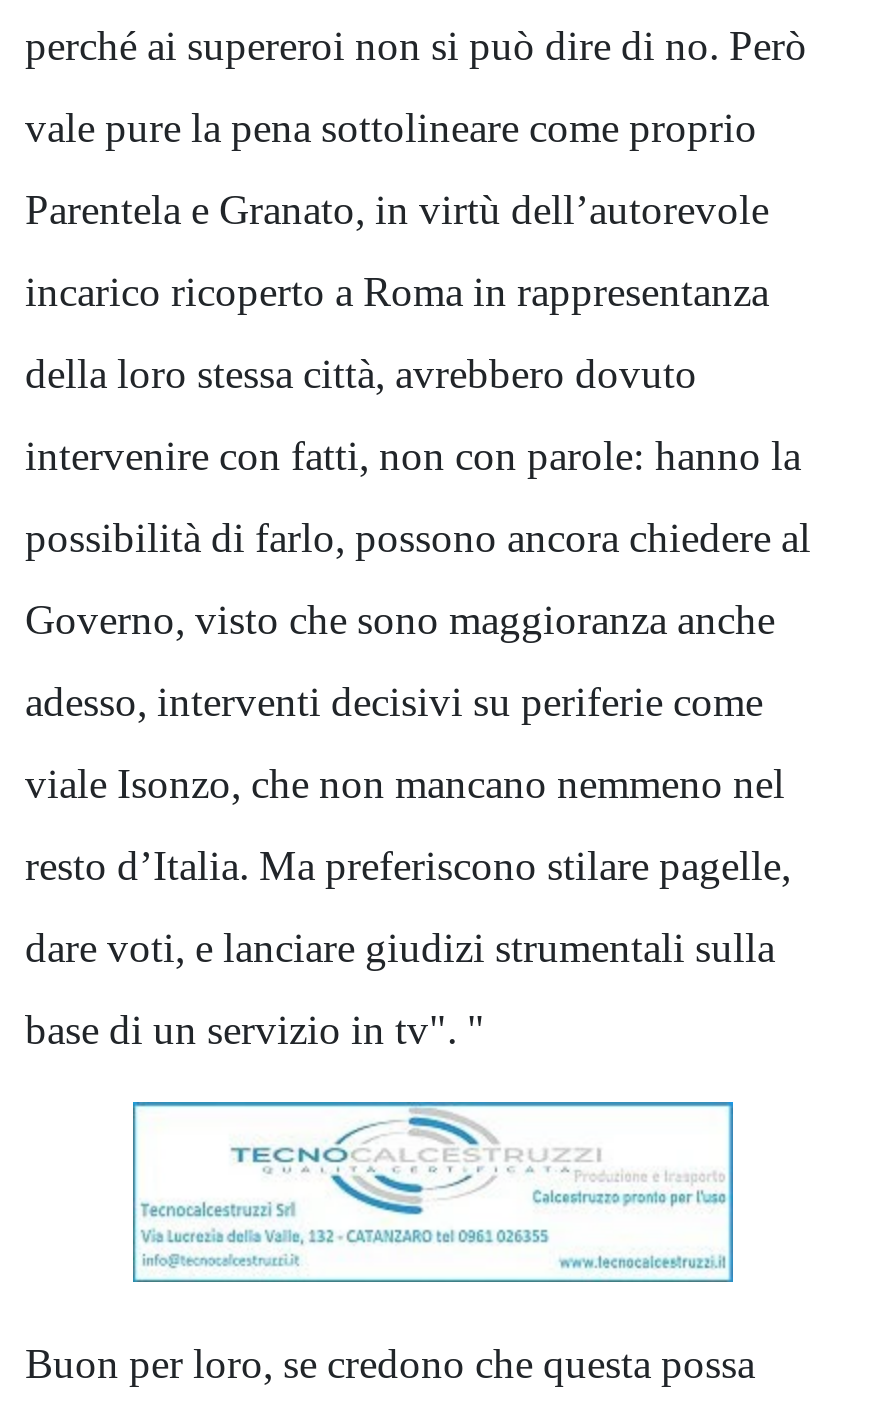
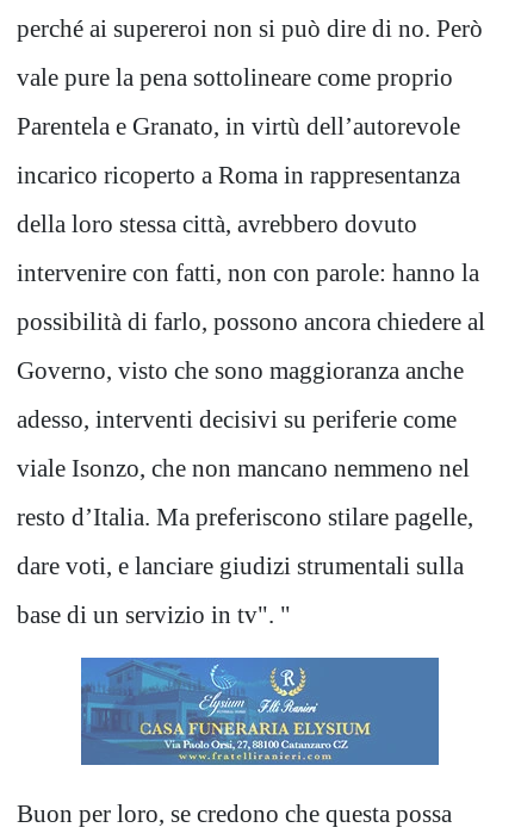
[131,1102,733,1282] [image] -> [81,658,439,765] [image]

